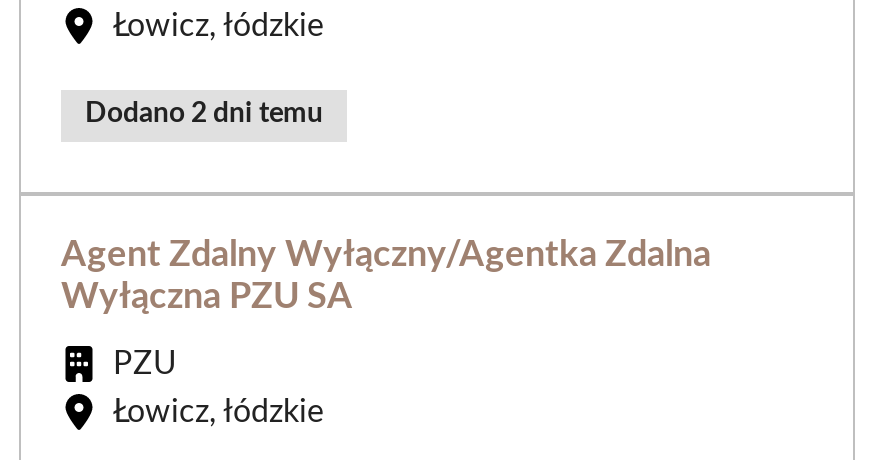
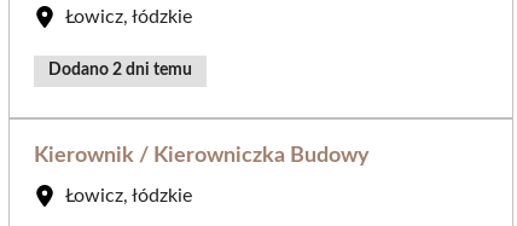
[61,238,711,380] Agent Zdalny Wyłączny/Agentka Zdalna | Wyłączna PZU SA | PZU -> [34,145,370,167] Kierownik / Kierowniczka Budowy

